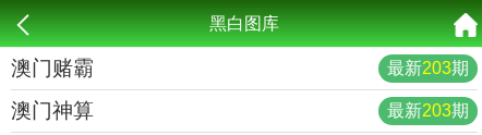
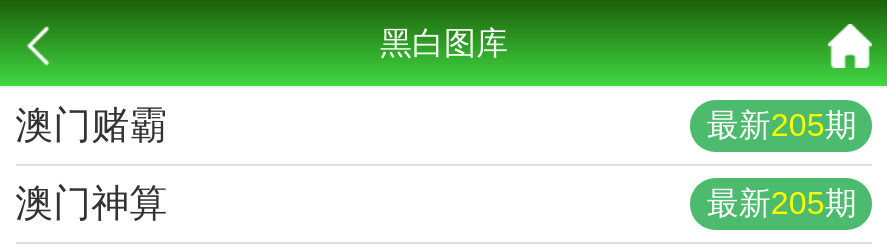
[388,59,469,78] 最新203期 -> [707,109,857,143] 最新205期
[388,102,469,120] 最新203期 -> [707,187,857,221] 最新205期

